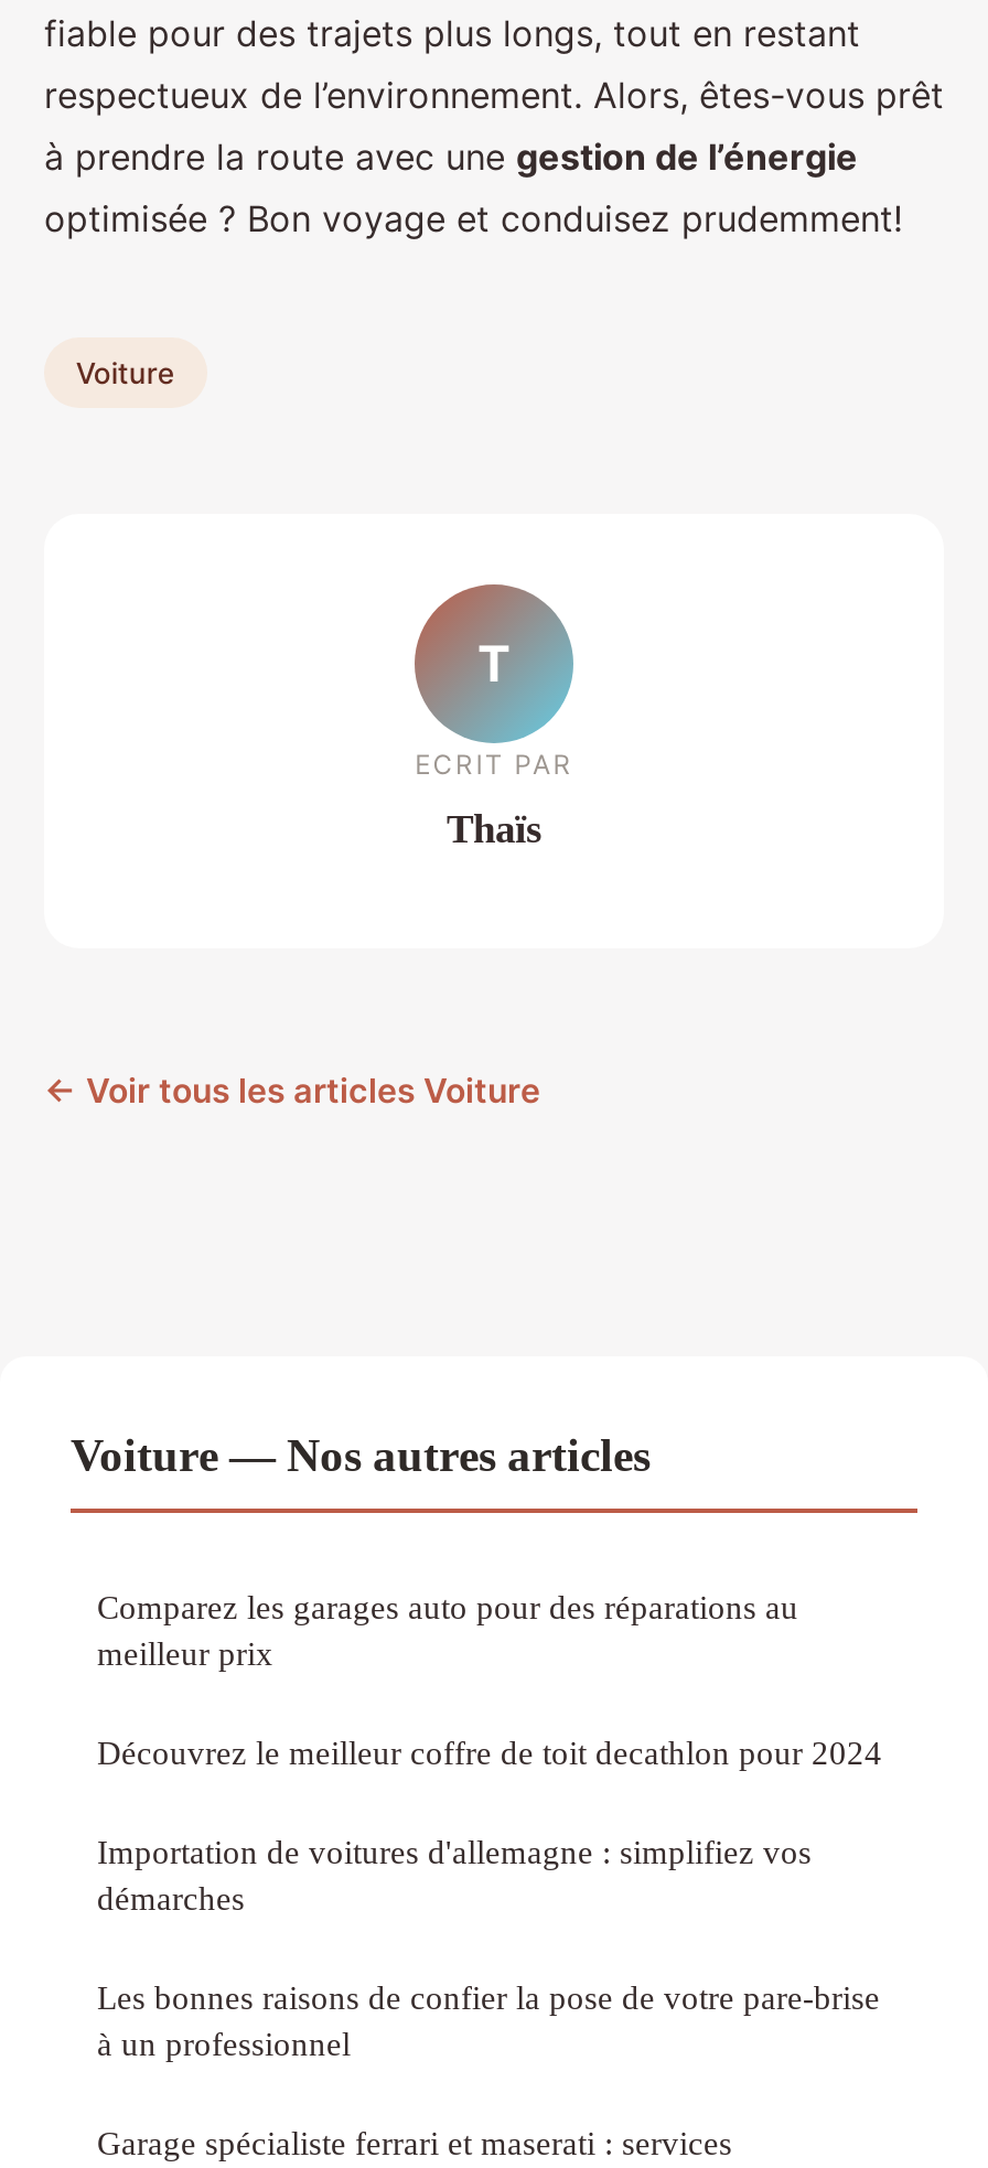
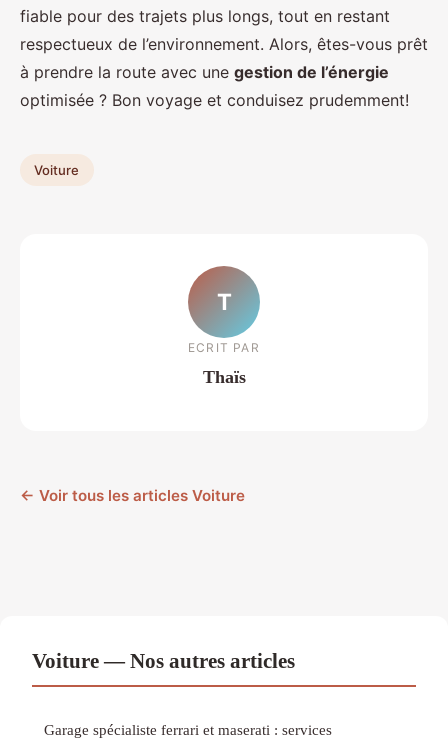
[97,1588,882,2063] Comparez les garages auto pour des réparations au | meilleur prix | Découvrez le meilleur coffre de toit decathlon pour 2024 | Importation de voitures d'allemagne : simplifiez vos | démarches | Les bonnes raisons de confier la pose de votre pare-brise | à un professionnel -> none

